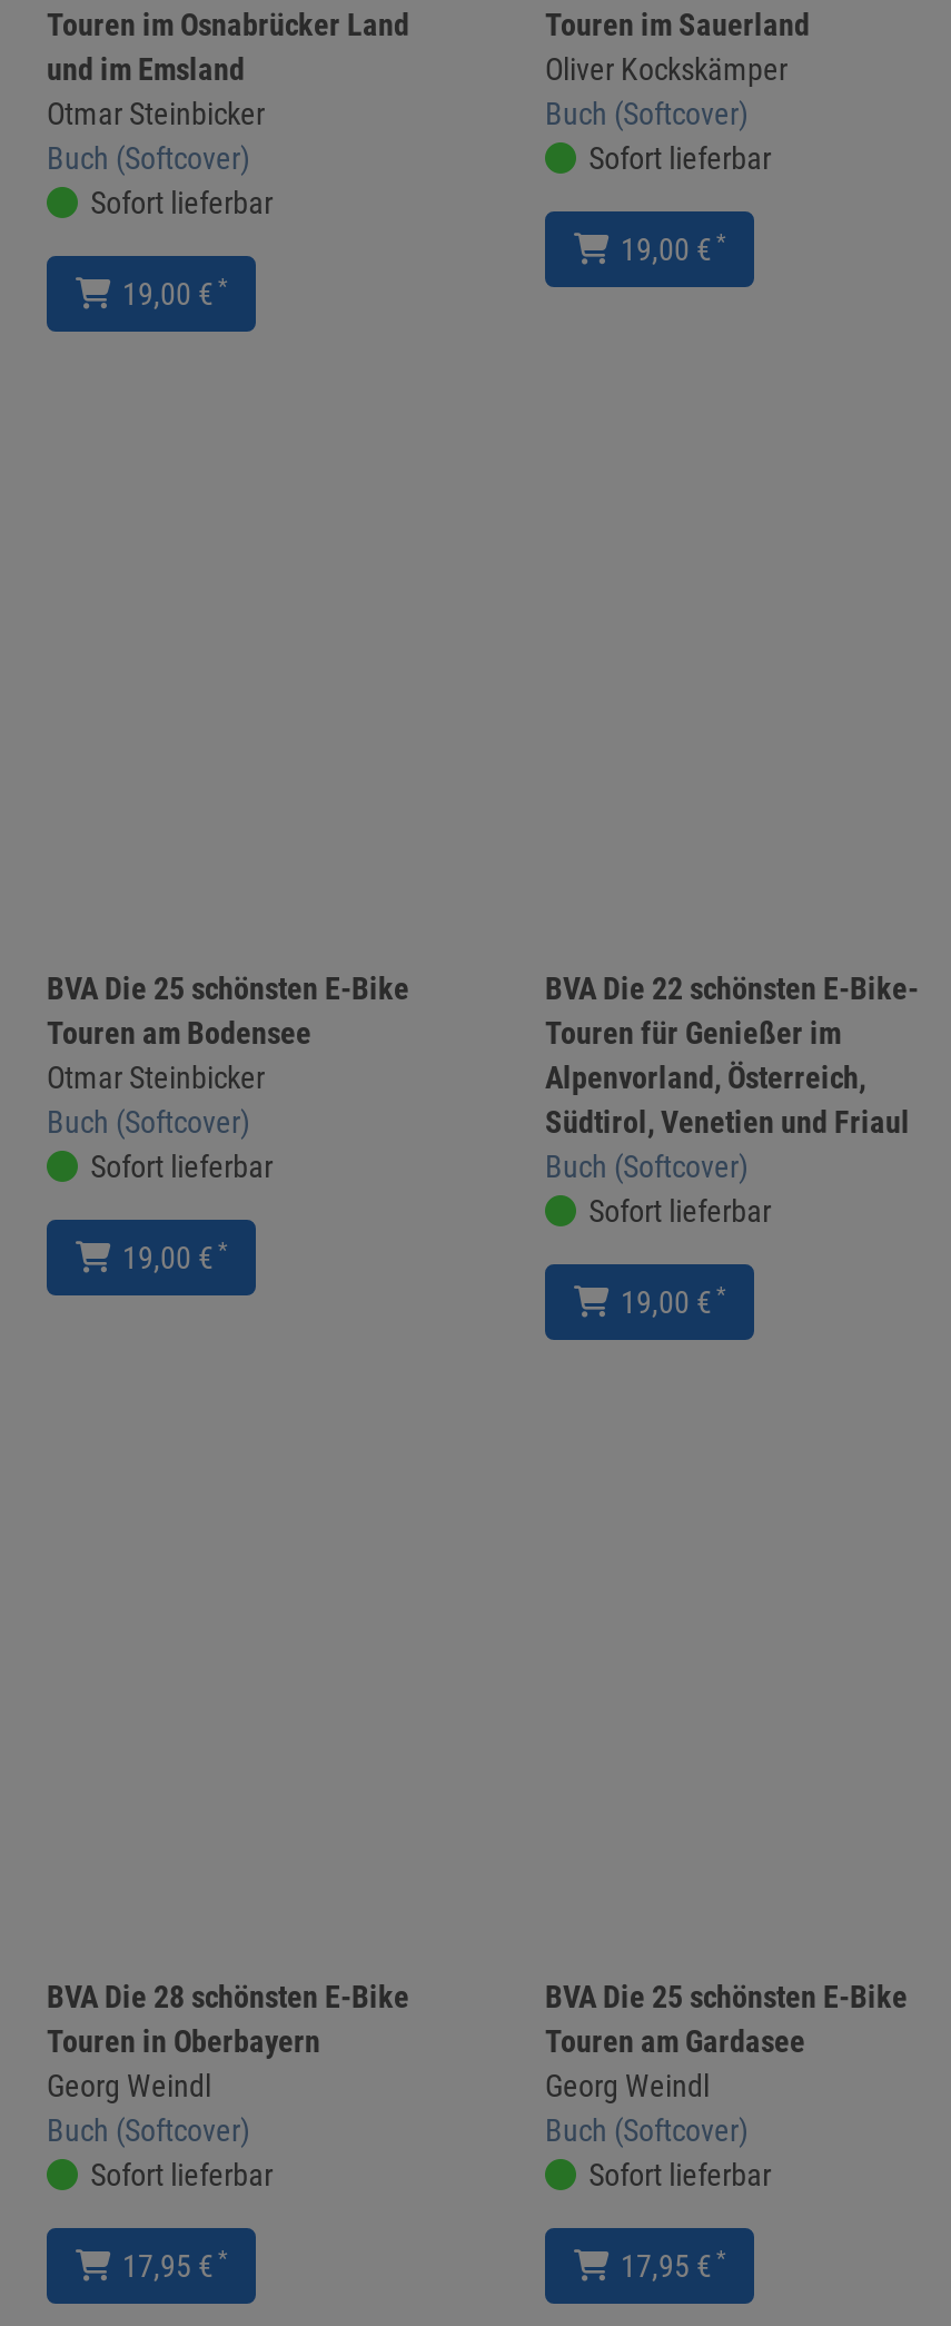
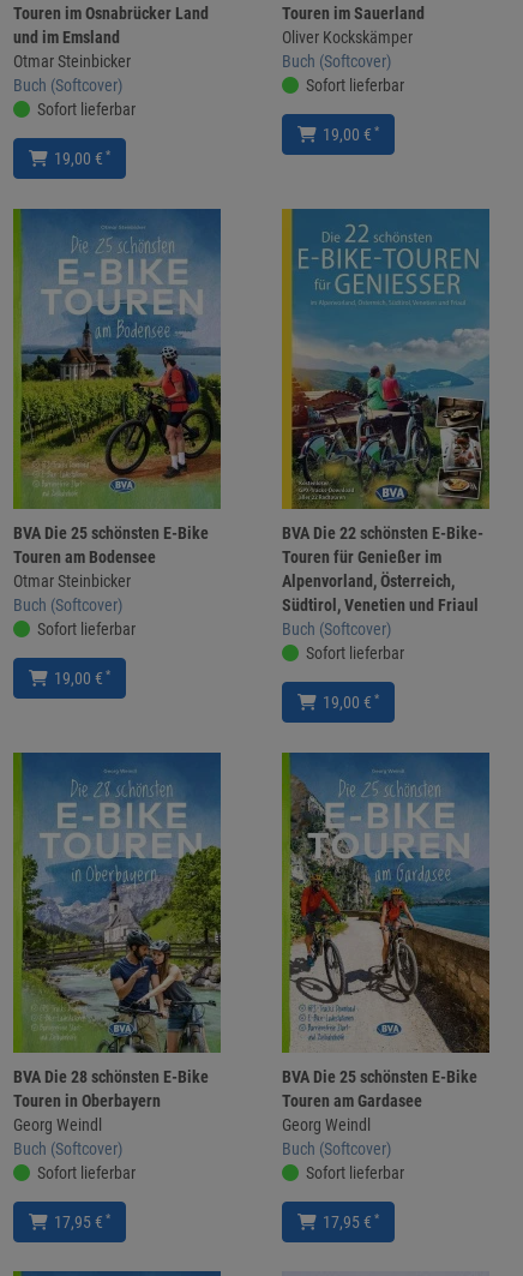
none -> [12,208,222,510] [image]
none -> [281,208,491,510] [image]
none -> [12,751,222,1054] [image]
none -> [281,751,491,1054] [image]

